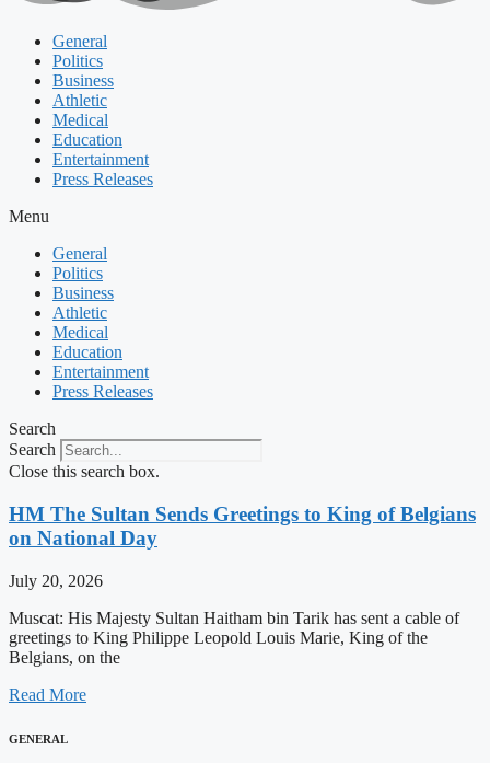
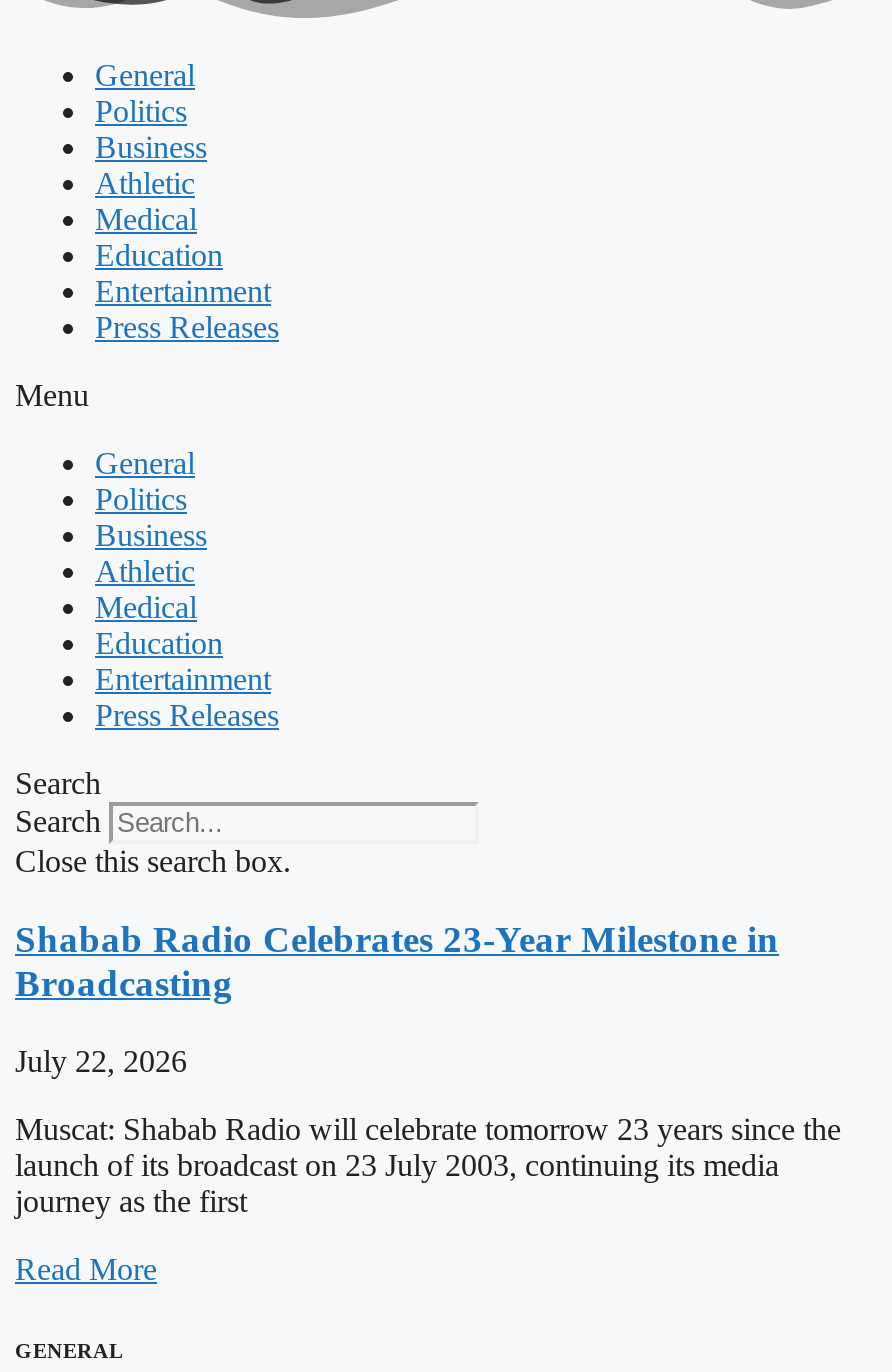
[9,502,476,549] HM The Sultan Sends Greetings to King of Belgians | on National Day -> [15,918,779,1004] Shabab Radio Celebrates 23-Year Milestone in | Broadcasting
[9,571,103,590] July 20, 2026 -> [15,1043,187,1077] July 22, 2026
[9,608,459,666] Muscat: His Majesty Sultan Haitham bin Tarik has sent a cable of | greetings to King Philippe Leopold Louis Marie, King of the | Belgians, on the -> [15,1111,841,1217] Muscat: Shabab Radio will celebrate tomorrow 23 years since the | launch of its broadcast on 23 July 2003, continuing its media | journey as the first

